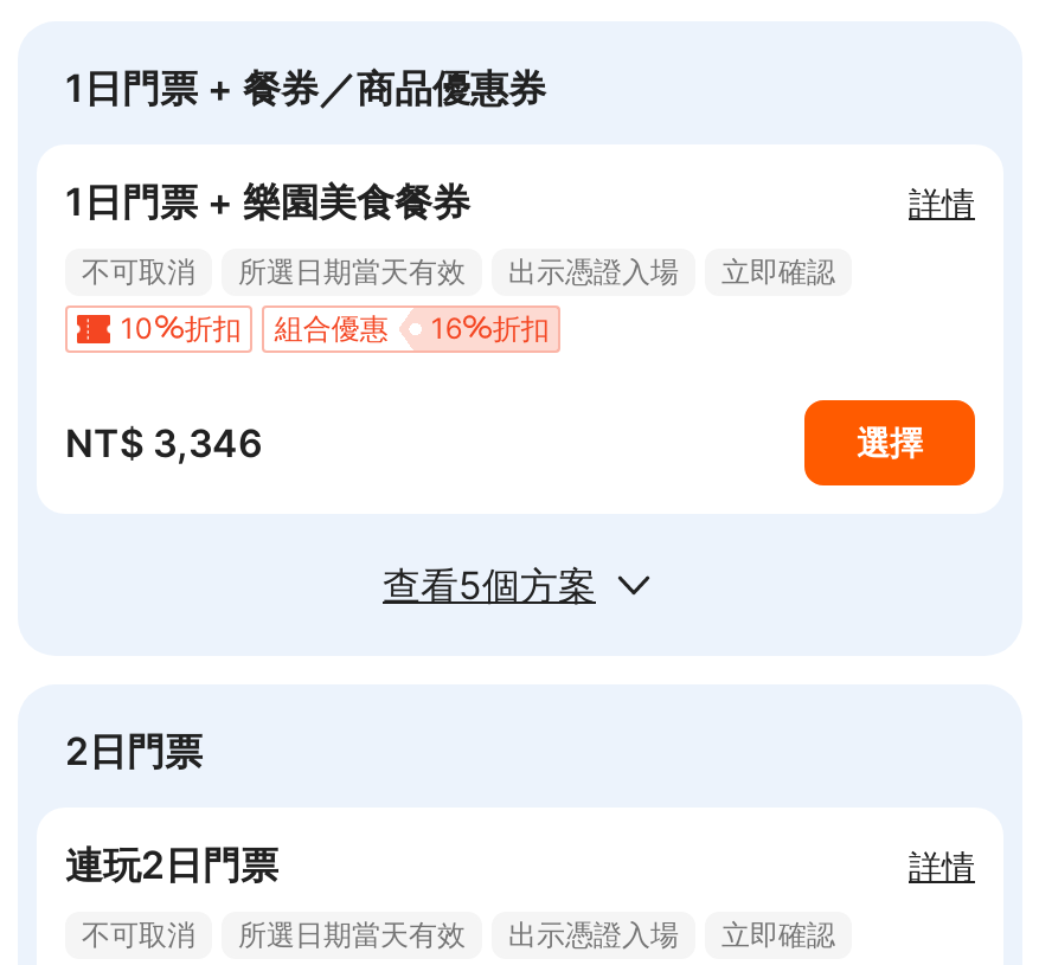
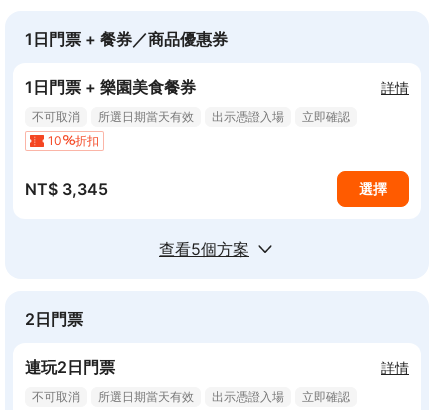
[65,309,549,465] 16 | 折扣 | 組合優惠 | NT$ 3,346 -> [25,178,108,198] NT$ 3,345

